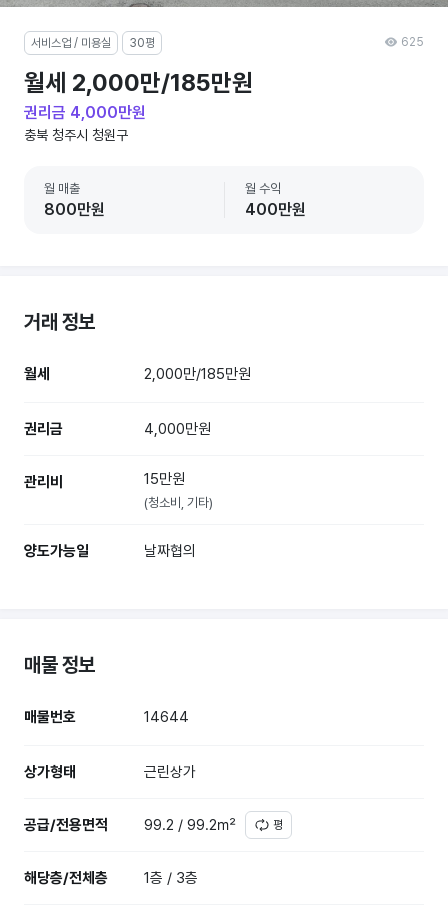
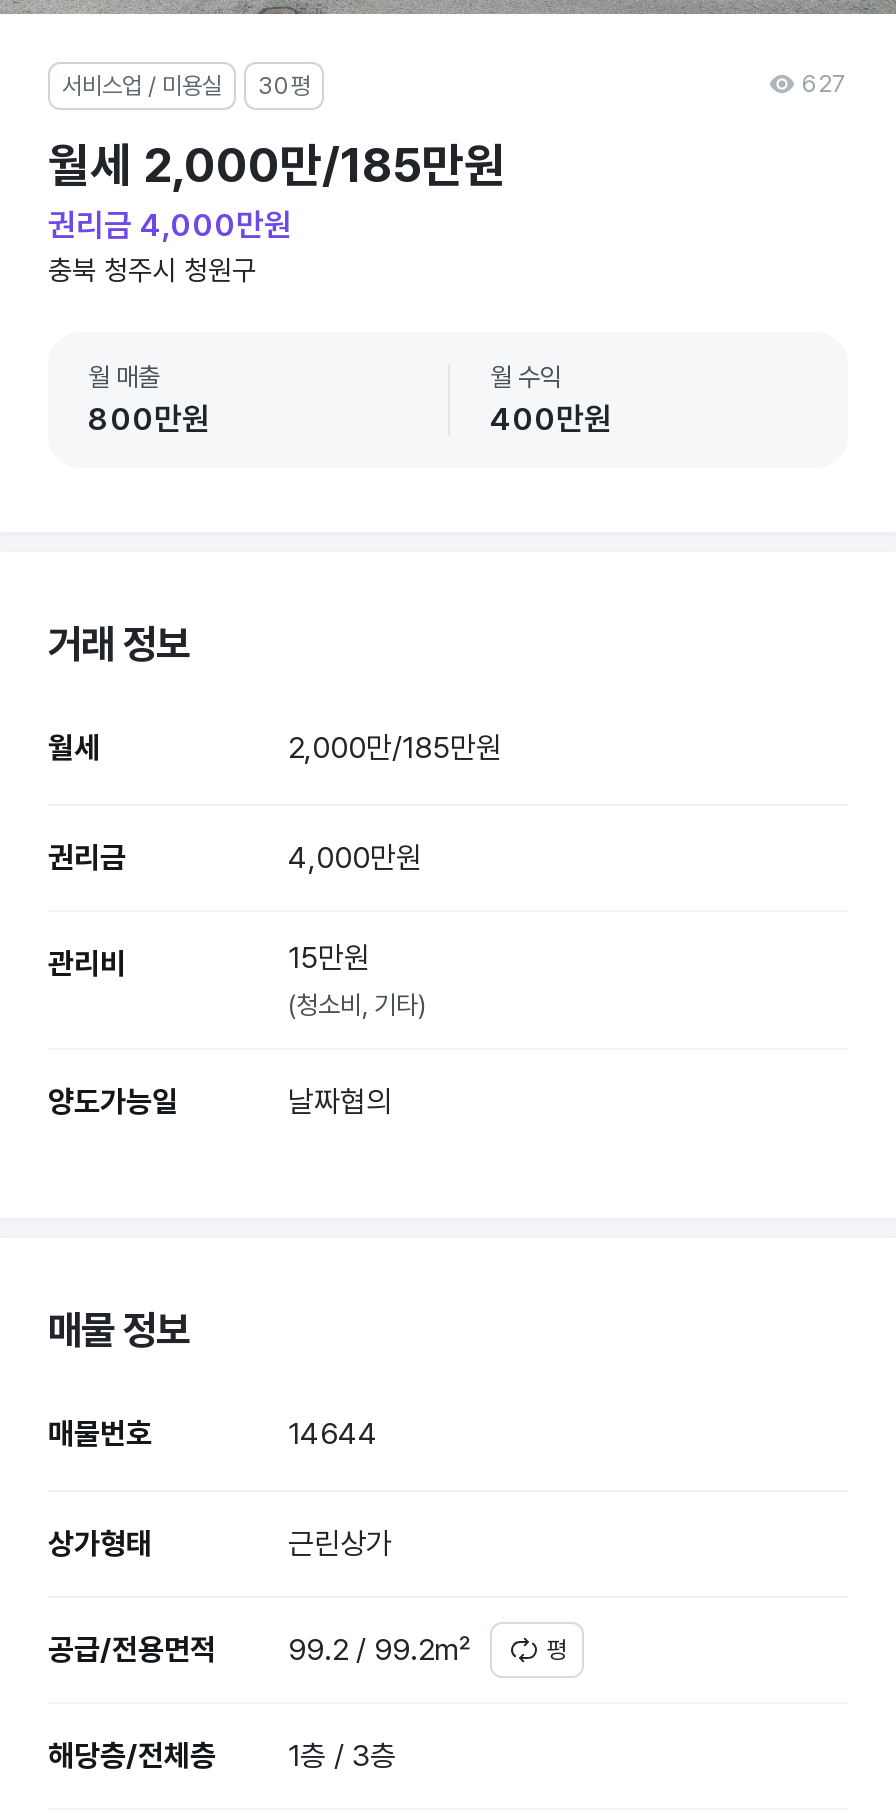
[401,35,424,49] 625 -> [802,70,848,98] 627

